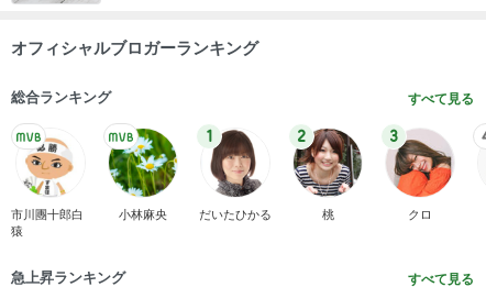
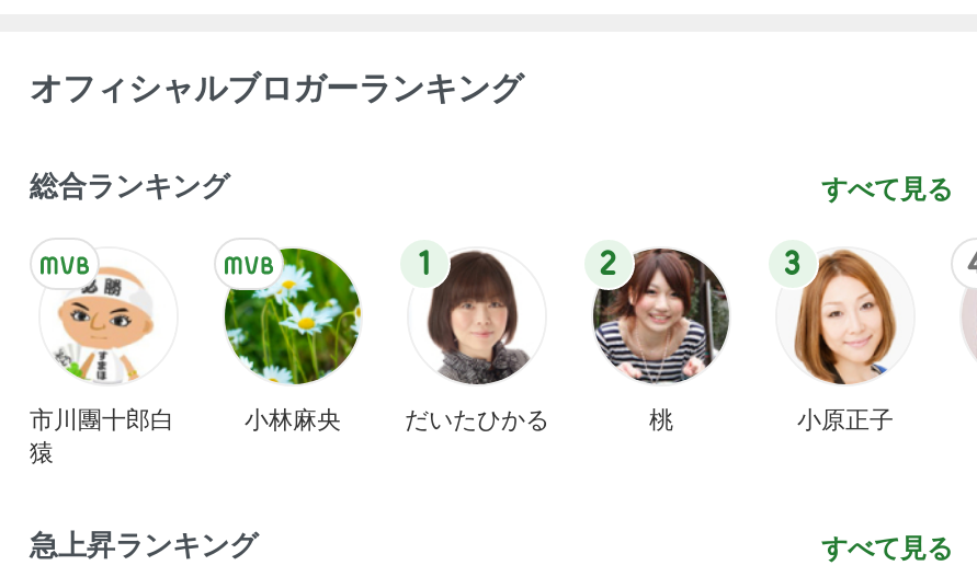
[387,130,453,221] [image] | クロ -> [782,249,909,432] [image] | 小原正子

